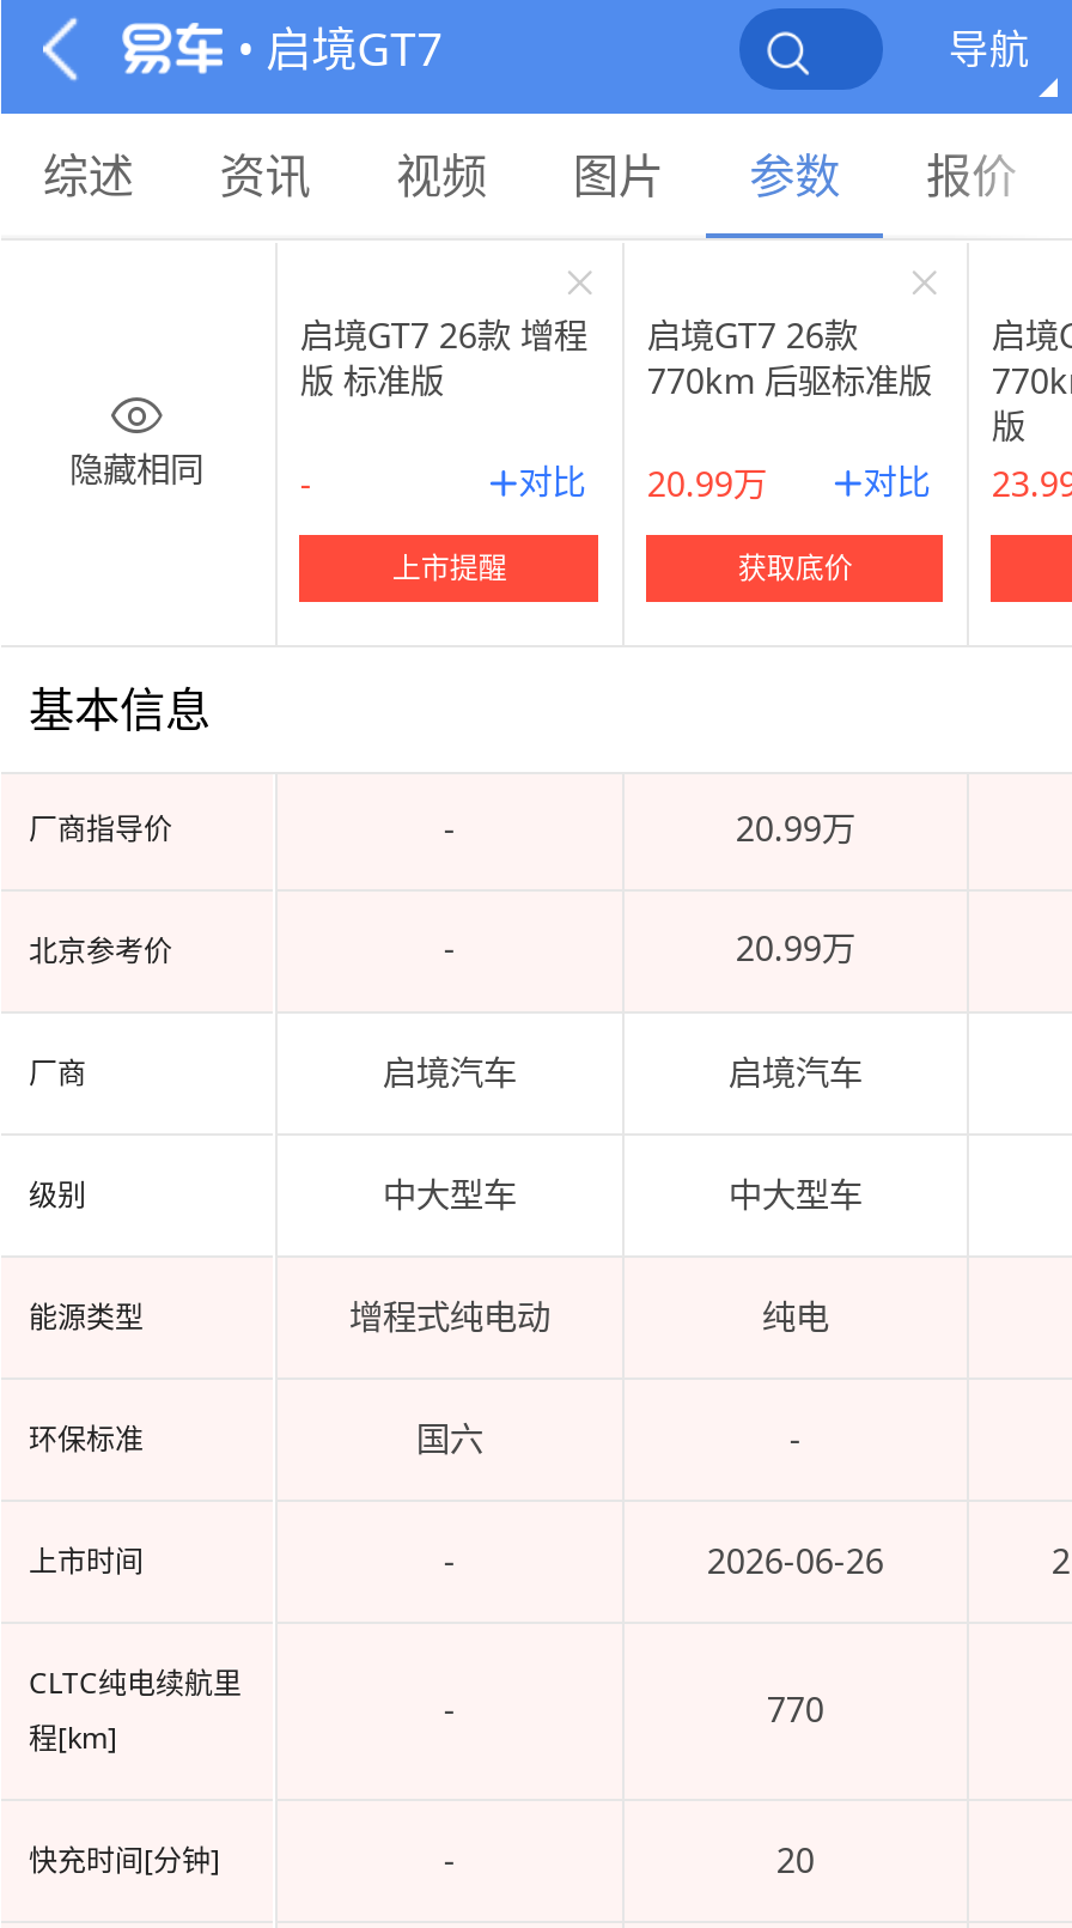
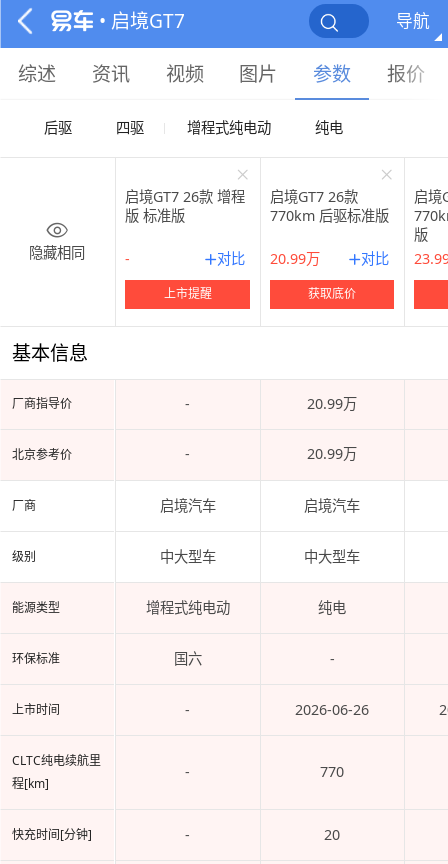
none -> [44,118,343,137] 后驱 | 四驱 | 增程式纯电动 | 纯电

